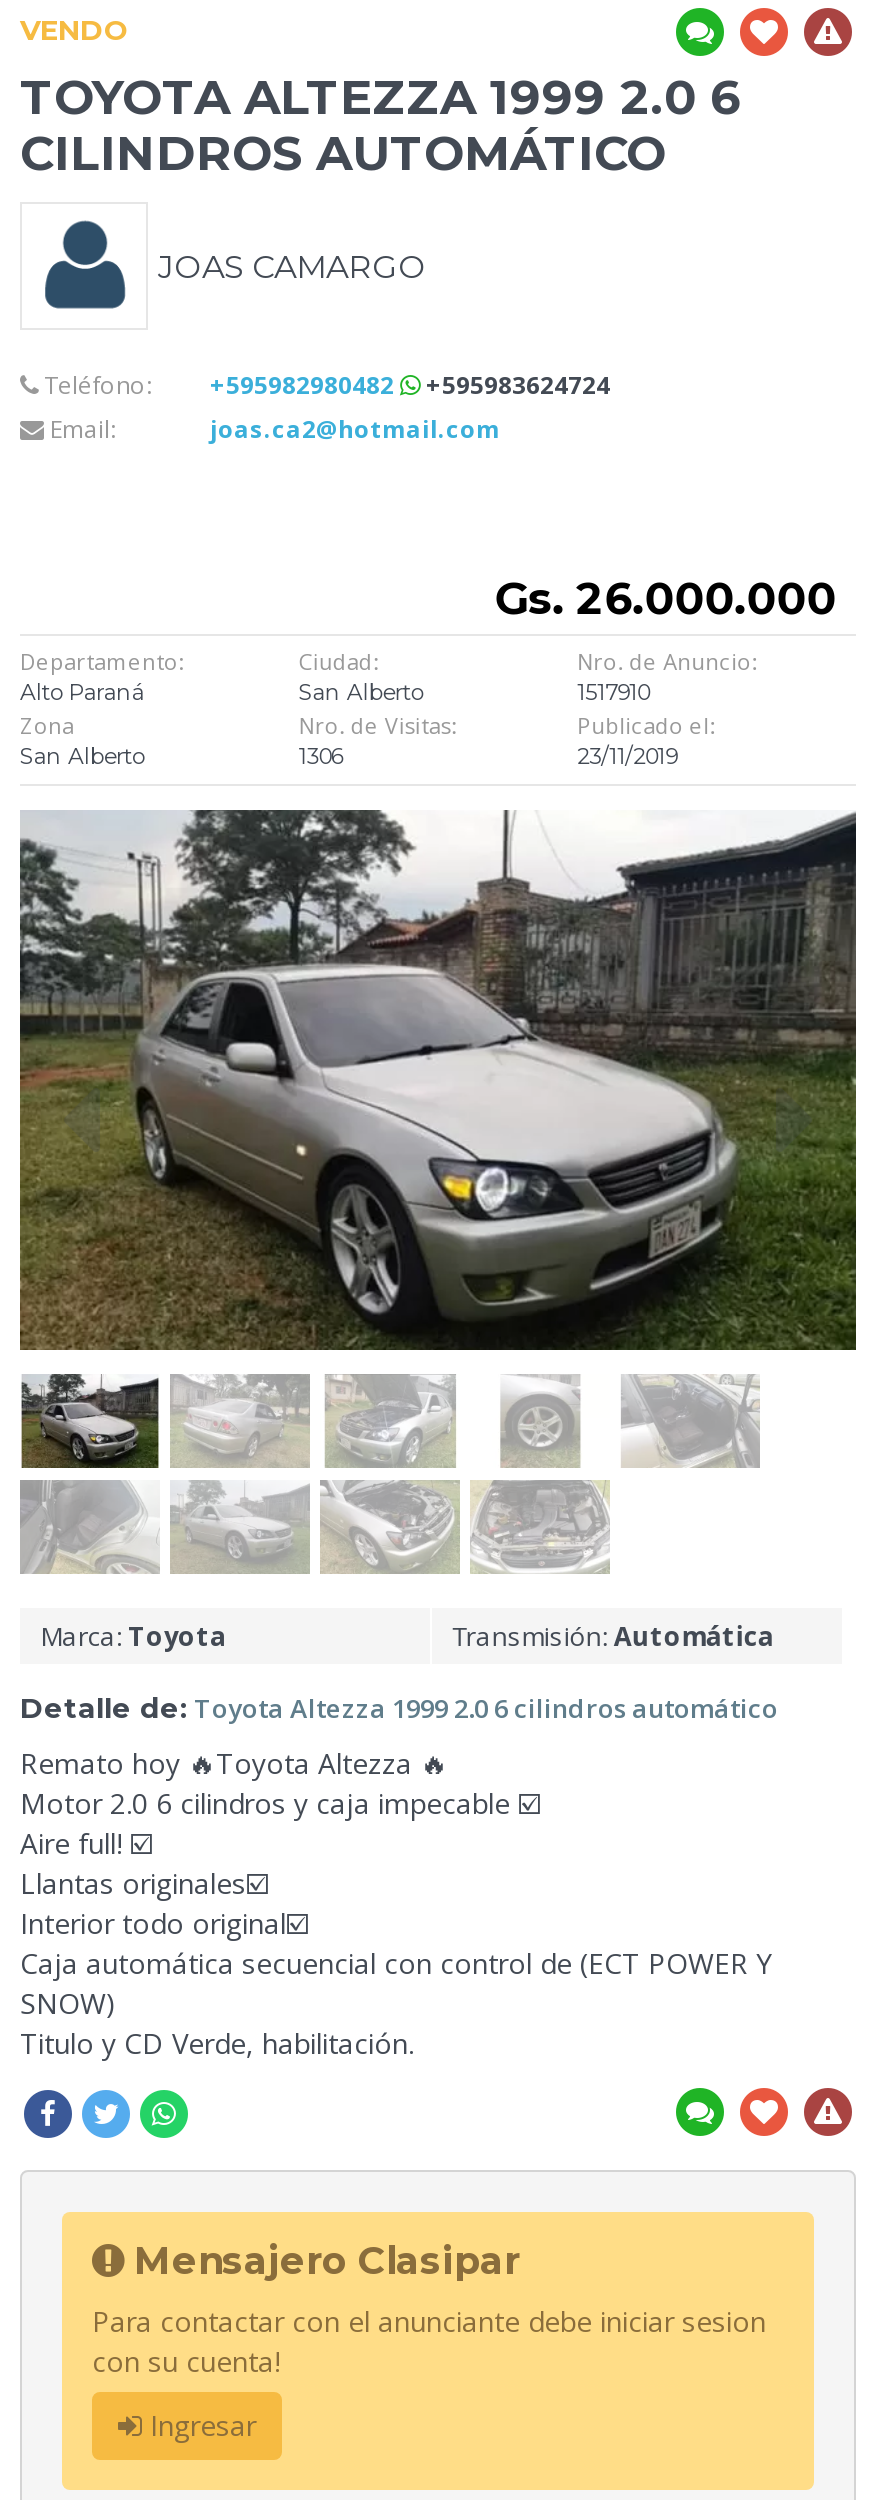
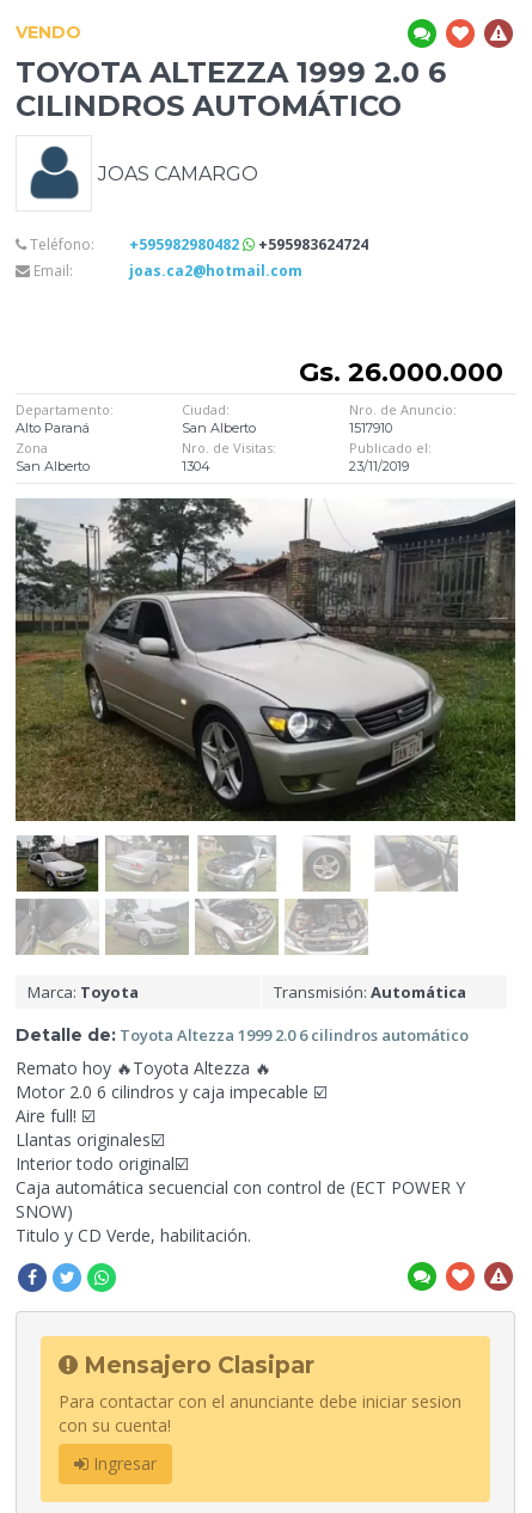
[299,742,343,770] 1306 -> [182,458,211,474] 1304

